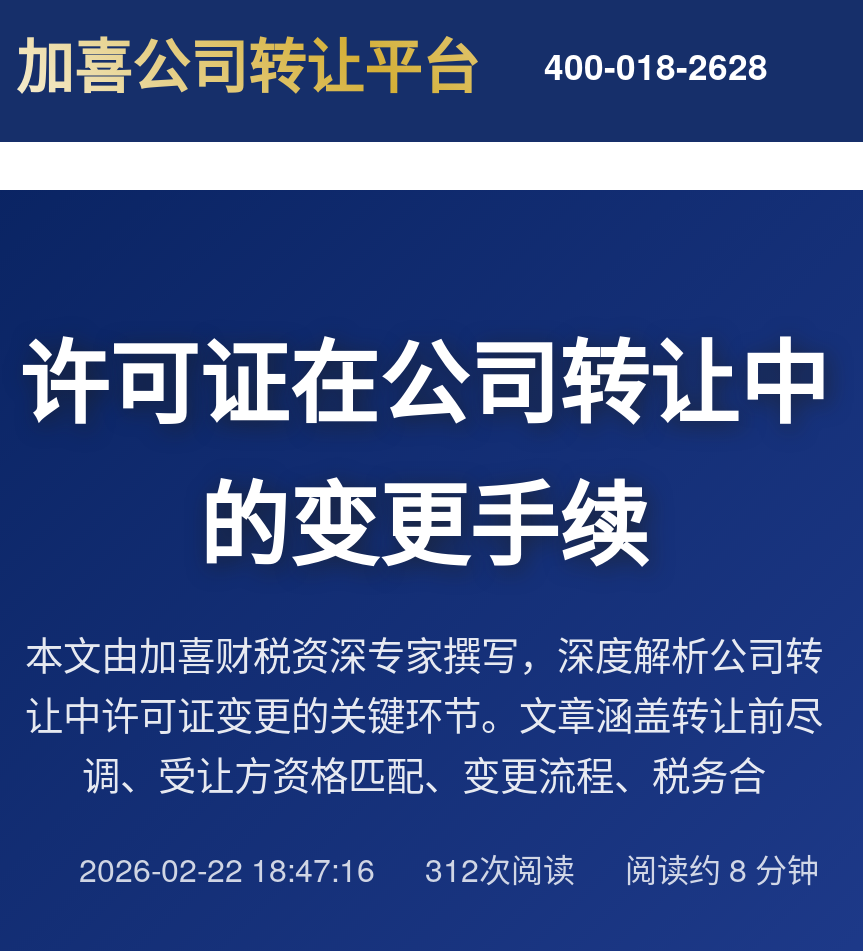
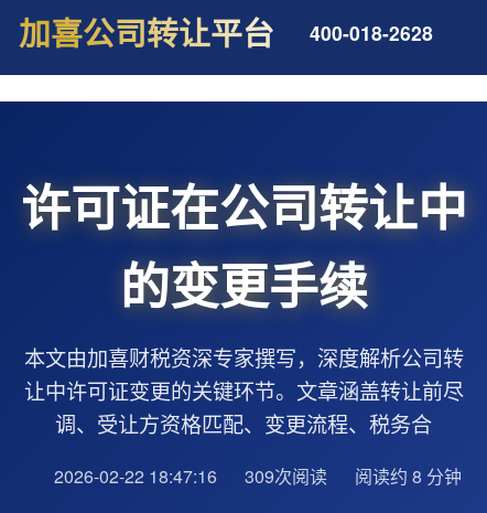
[79,846,819,892] 2026-02-22 18:47:16 312次阅读 阅读约 8 分钟 -> [53,463,461,489] 2026-02-22 18:47:16 309次阅读 阅读约 8 分钟

